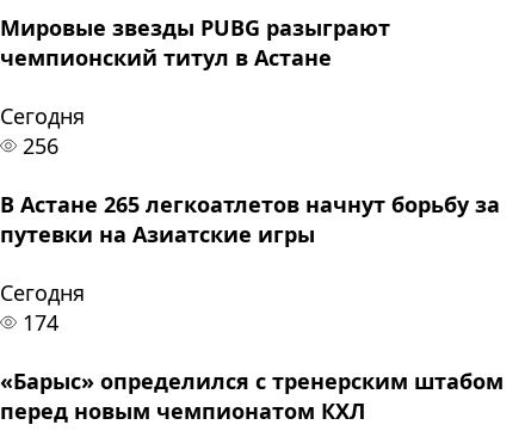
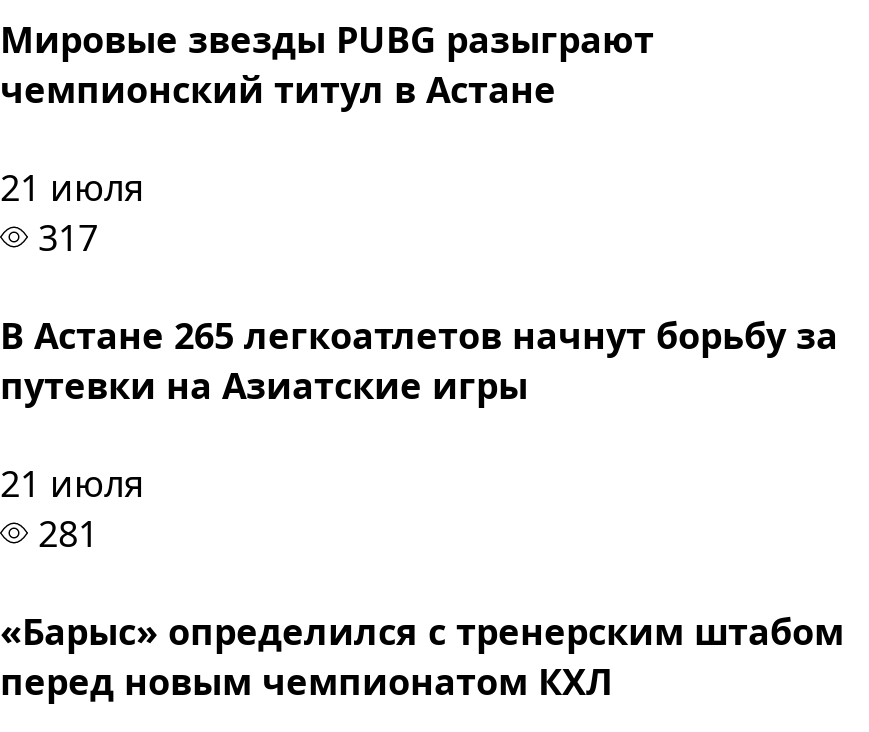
[0,102,85,160] Сегодня | 256 -> [0,163,144,261] 21 июля | 317
[0,278,85,337] Сегодня | 174 -> [0,459,144,557] 21 июля | 281

